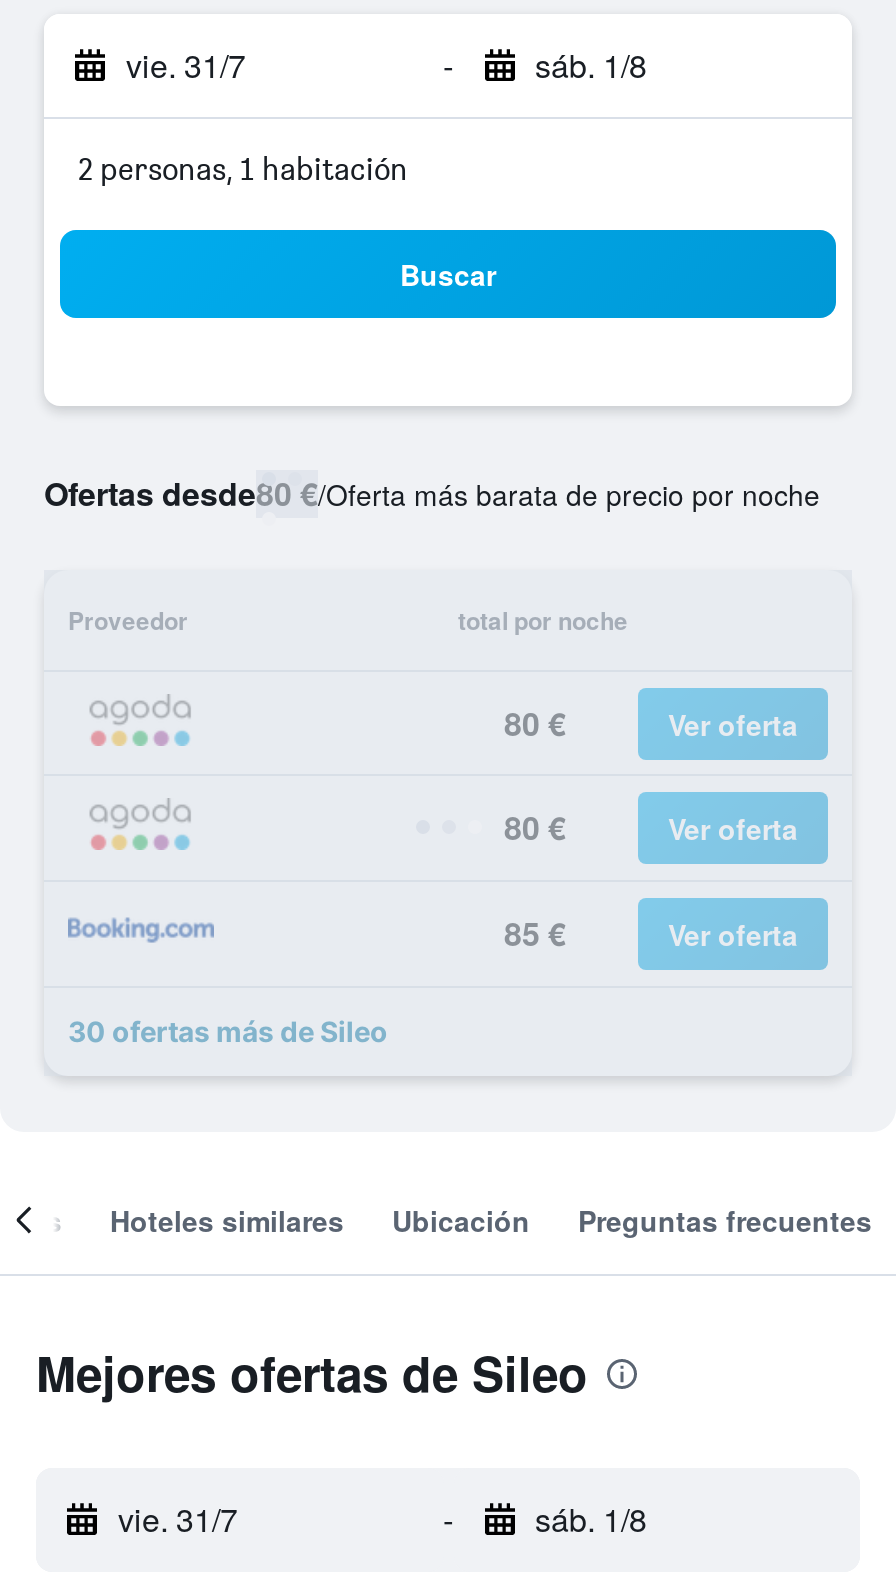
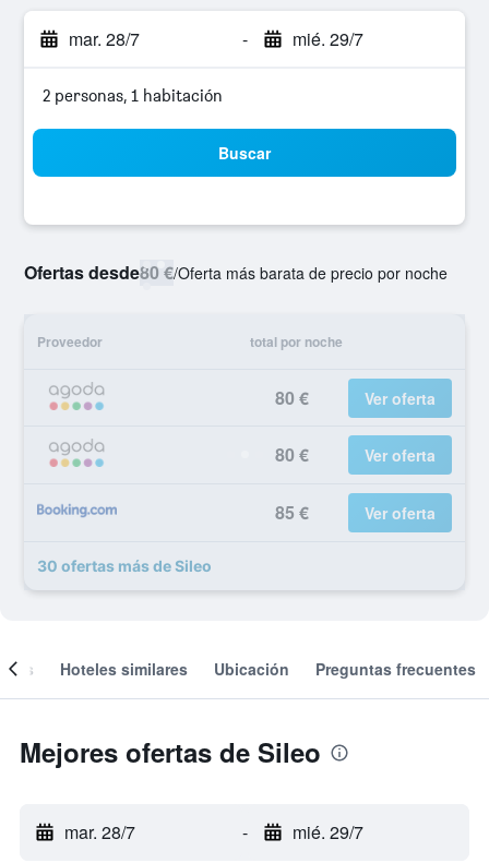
[126,42,246,88] vie. 31/7 -> [69,26,140,51] mar. 28/7
[535,42,647,88] sáb. 1/8 -> [292,26,363,51] mié. 29/7
[118,1496,238,1542] vie. 31/7 -> [64,819,135,844] mar. 28/7
[535,1496,647,1542] sáb. 1/8 -> [292,819,363,844] mié. 29/7

